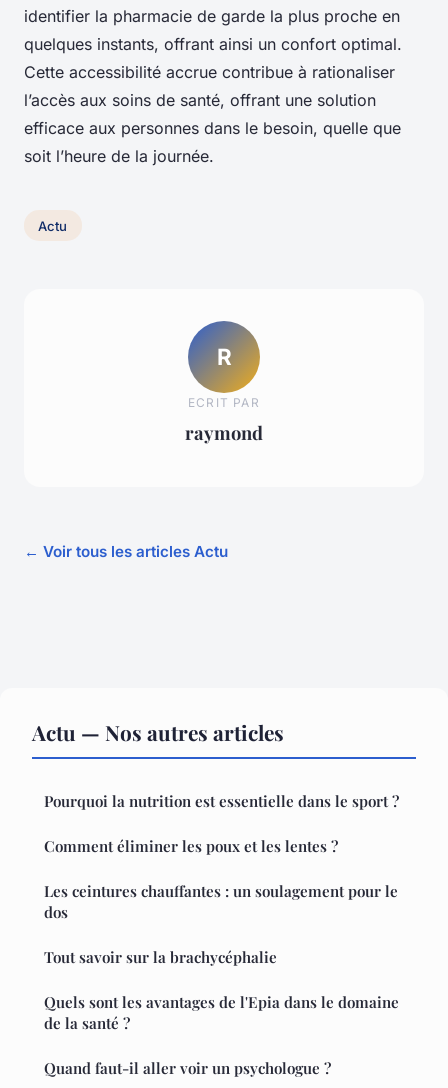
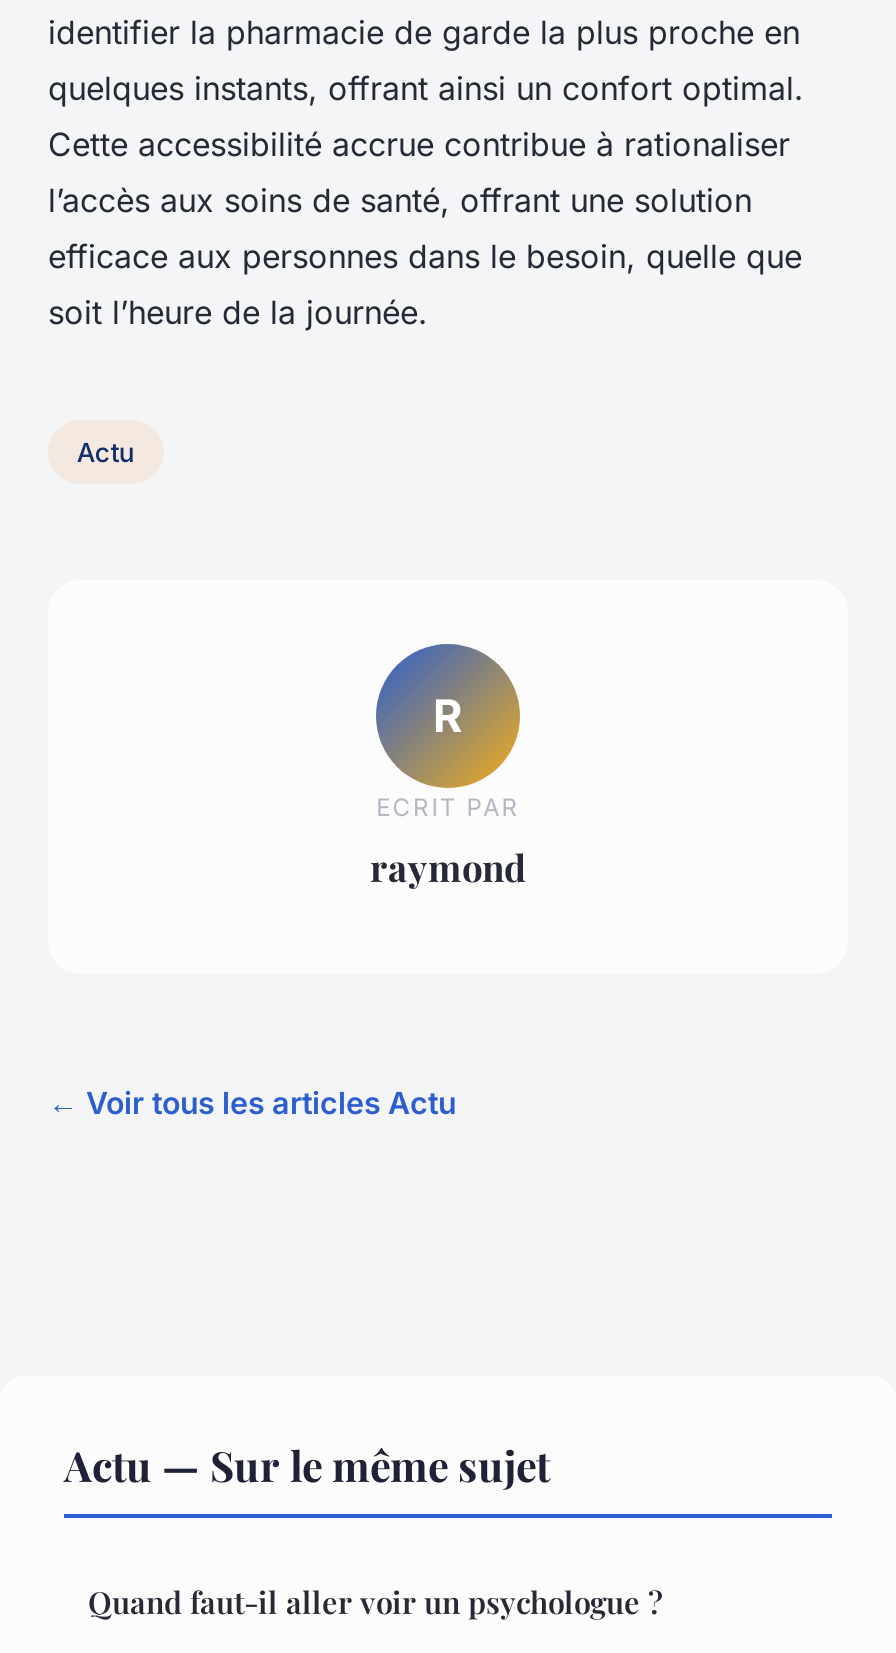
[32,718,399,1033] Actu — Nos autres articles | Pourquoi la nutrition est essentielle dans le sport ? | Comment éliminer les poux et les lentes ? | Les ceintures chauffantes : un soulagement pour le | dos | Tout savoir sur la brachycéphalie | Quels sont les avantages de l'Epia dans le domaine | de la santé ? -> [64,1435,550,1491] Actu — Sur le même sujet

